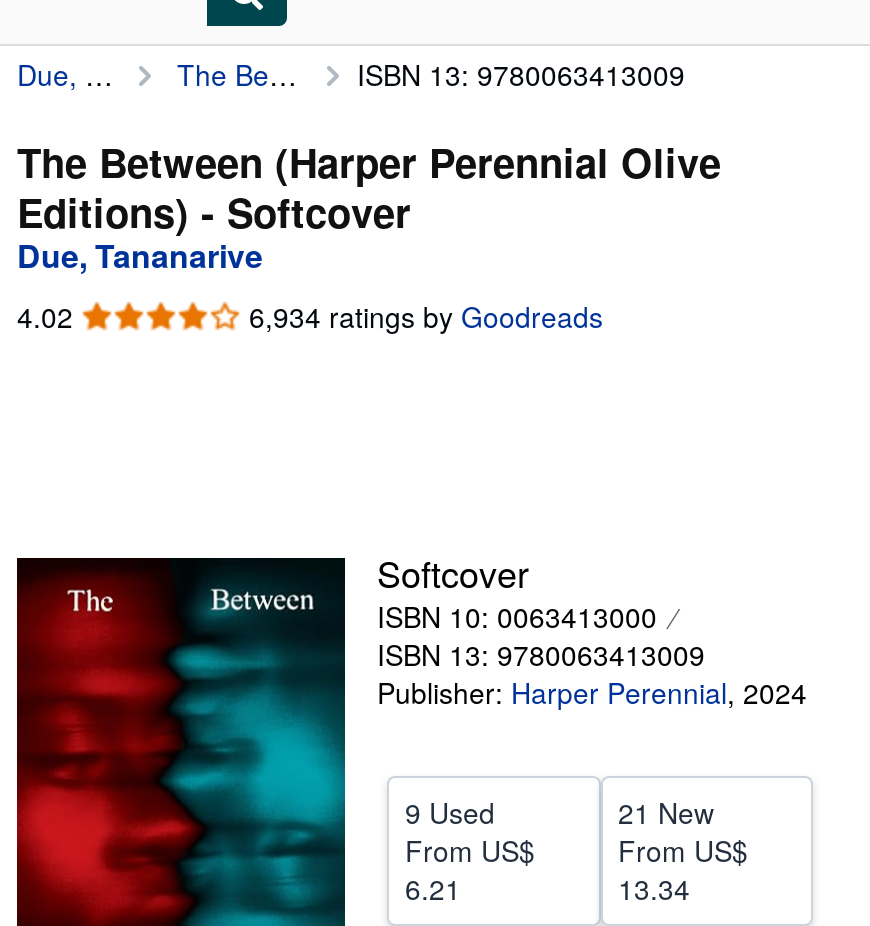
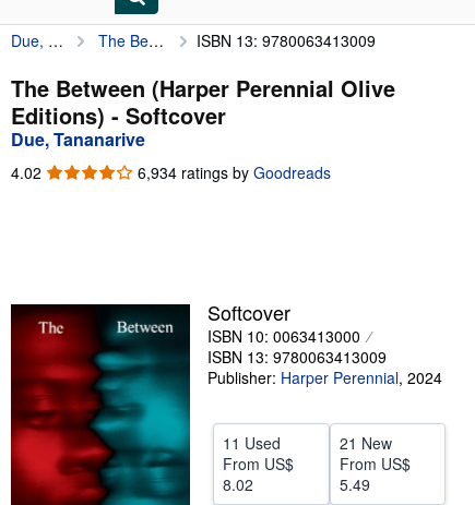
[405,792,495,832] 9 Used -> [223,432,281,454] 11 Used
[405,868,461,908] 6.21 -> [223,473,253,495] 8.02
[618,868,690,908] 13.34 -> [339,473,370,495] 5.49

